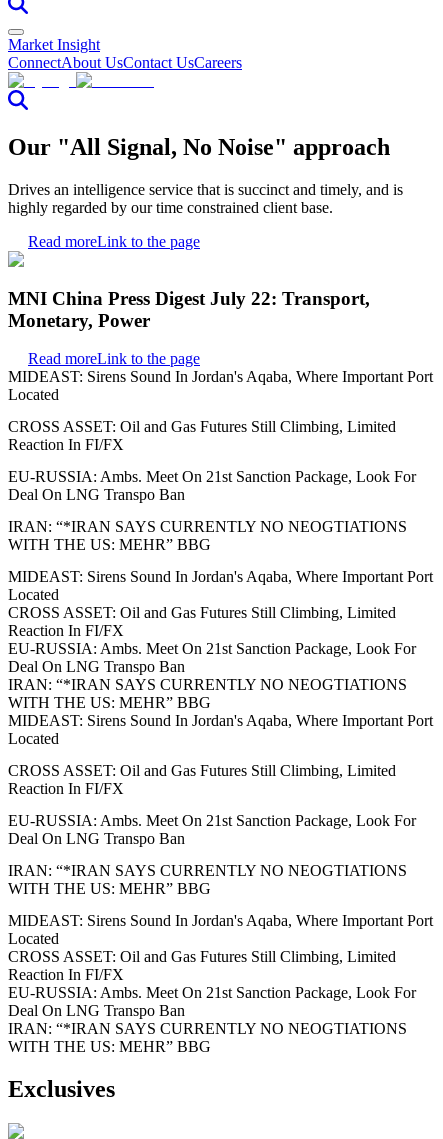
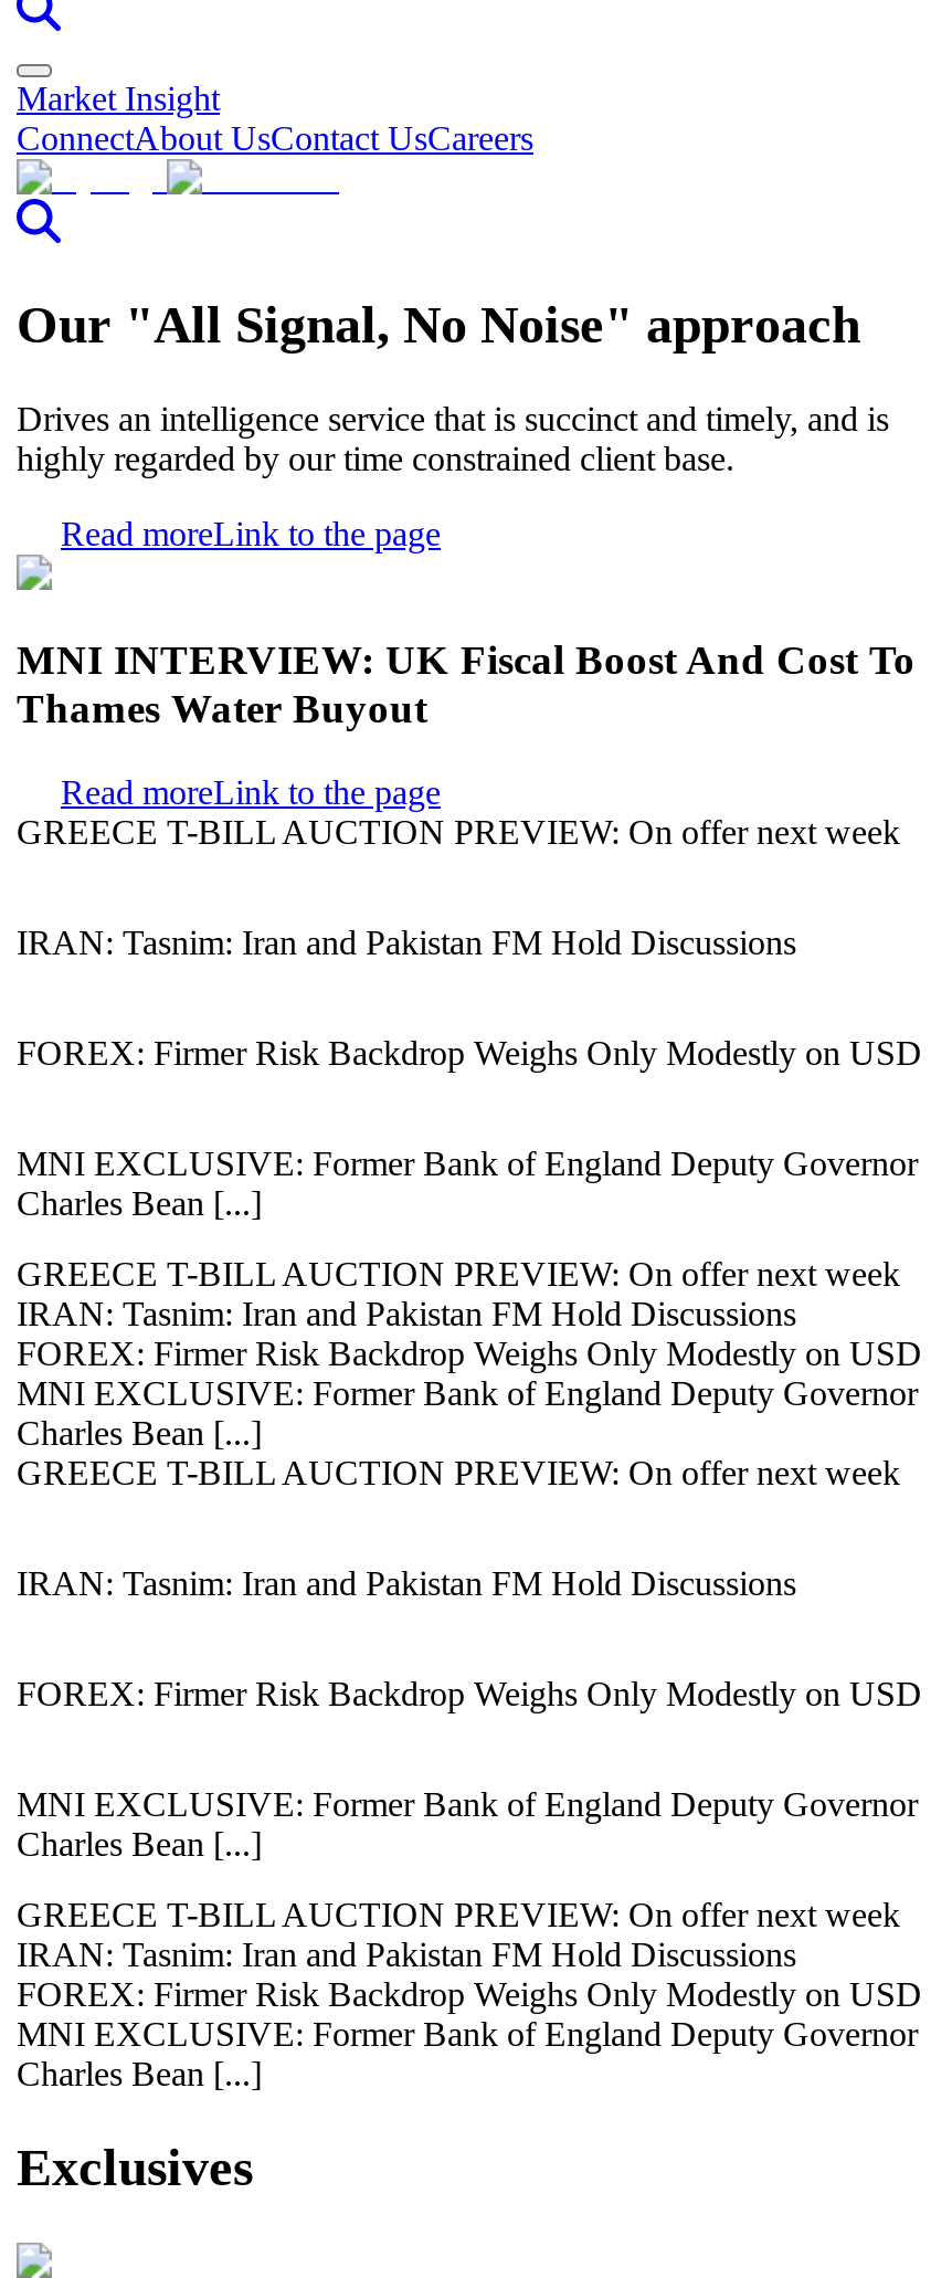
[8,287,370,330] MNI China Press Digest July 22: Transport, | Monetary, Power -> [17,635,916,730] MNI INTERVIEW: UK Fiscal Boost And Cost To | Thames Water Buyout
[8,368,433,403] MIDEAST: Sirens Sound In Jordan's Aqaba, Where Important Port | Located -> [17,814,900,851] GREECE T-BILL AUCTION PREVIEW: On offer next week
[8,418,396,453] CROSS ASSET: Oil and Gas Futures Still Climbing, Limited | Reaction In FI/FX -> [17,924,796,962] IRAN: Tasnim: Iran and Pakistan FM Hold Discussions
[8,468,416,503] EU-RUSSIA: Ambs. Meet On 21st Sanction Package, Look For | Deal On LNG Transpo Ban -> [17,1034,922,1072] FOREX: Firmer Risk Backdrop Weighs Only Modestly on USD
[8,518,407,553] IRAN: “*IRAN SAYS CURRENTLY NO NEOGTIATIONS | WITH THE US: MEHR” BBG -> [17,1145,918,1222] MNI EXCLUSIVE: Former Bank of England Deputy Governor | Charles Bean [...]
[8,568,433,747] MIDEAST: Sirens Sound In Jordan's Aqaba, Where Important Port | Located | CROSS ASSET: Oil and Gas Futures Still Climbing, Limited | Reaction In FI/FX | EU-RUSSIA: Ambs. Meet On 21st Sanction Package, Look For | Deal On LNG Transpo Ban | IRAN: “*IRAN SAYS CURRENTLY NO NEOGTIATIONS | WITH THE US: MEHR” BBG | MIDEAST: Sirens Sound In Jordan's Aqaba, Where Important Port | Located -> [17,1255,922,1492] GREECE T-BILL AUCTION PREVIEW: On offer next week | IRAN: Tasnim: Iran and Pakistan FM Hold Discussions | FOREX: Firmer Risk Backdrop Weighs Only Modestly on USD | MNI EXCLUSIVE: Former Bank of England Deputy Governor | Charles Bean [...] | GREECE T-BILL AUCTION PREVIEW: On offer next week
[8,762,396,797] CROSS ASSET: Oil and Gas Futures Still Climbing, Limited | Reaction In FI/FX -> [17,1565,796,1602] IRAN: Tasnim: Iran and Pakistan FM Hold Discussions
[8,812,416,847] EU-RUSSIA: Ambs. Meet On 21st Sanction Package, Look For | Deal On LNG Transpo Ban -> [17,1675,922,1713] FOREX: Firmer Risk Backdrop Weighs Only Modestly on USD
[8,862,407,897] IRAN: “*IRAN SAYS CURRENTLY NO NEOGTIATIONS | WITH THE US: MEHR” BBG -> [17,1786,918,1863] MNI EXCLUSIVE: Former Bank of England Deputy Governor | Charles Bean [...]
[8,912,433,1055] MIDEAST: Sirens Sound In Jordan's Aqaba, Where Important Port | Located | CROSS ASSET: Oil and Gas Futures Still Climbing, Limited | Reaction In FI/FX | EU-RUSSIA: Ambs. Meet On 21st Sanction Package, Look For | Deal On LNG Transpo Ban | IRAN: “*IRAN SAYS CURRENTLY NO NEOGTIATIONS | WITH THE US: MEHR” BBG -> [17,1896,922,2093] GREECE T-BILL AUCTION PREVIEW: On offer next week | IRAN: Tasnim: Iran and Pakistan FM Hold Discussions | FOREX: Firmer Risk Backdrop Weighs Only Modestly on USD | MNI EXCLUSIVE: Former Bank of England Deputy Governor | Charles Bean [...]

